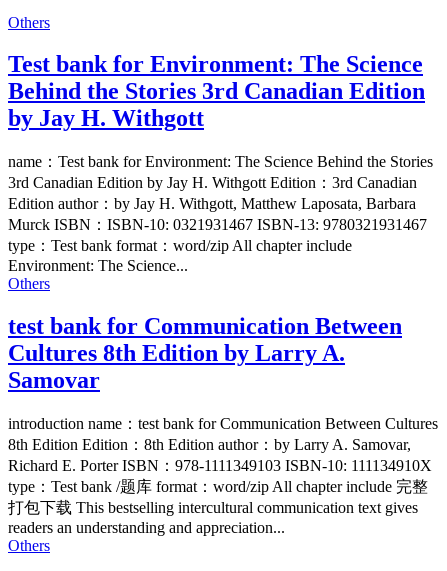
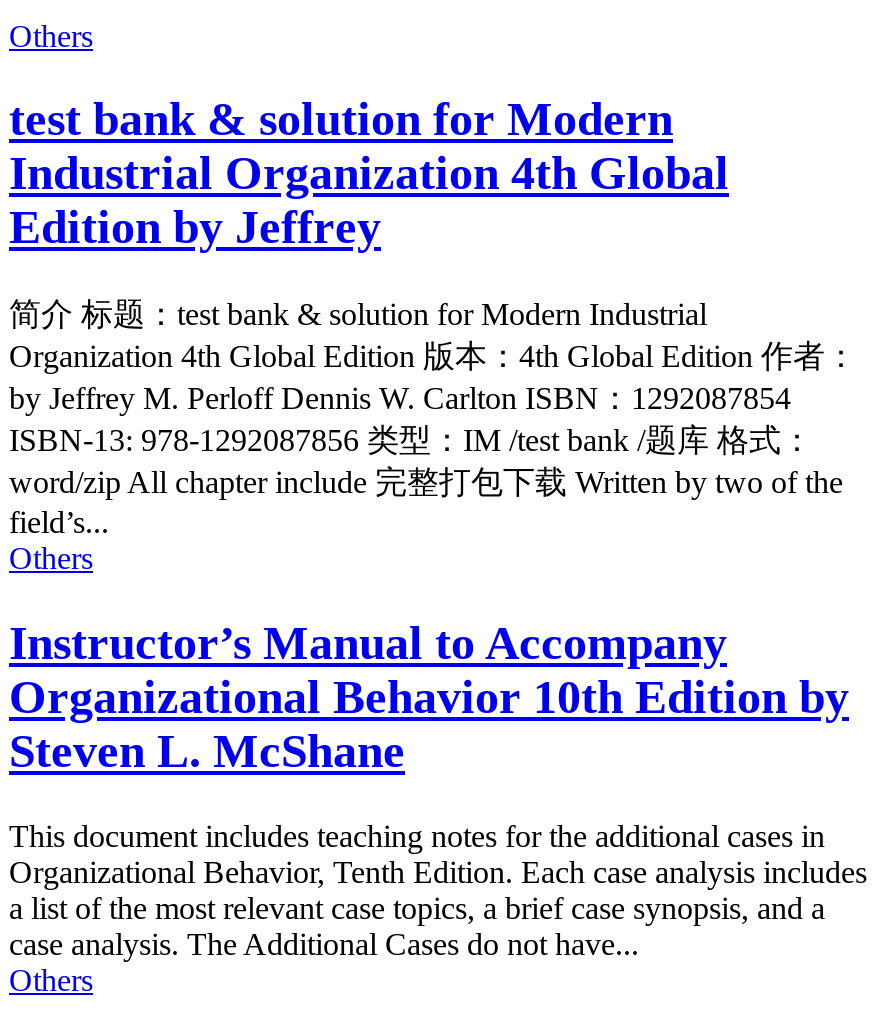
[8,51,425,131] Test bank for Environment: The Science | Behind the Stories 3rd Canadian Edition | by Jay H. Withgott -> [9,94,729,254] test bank & solution for Modern | Industrial Organization 4th Global | Edition by Jeffrey
[8,153,433,274] name：Test bank for Environment: The Science Behind the Stories | 3rd Canadian Edition by Jay H. Withgott Edition：3rd Canadian | Edition author：by Jay H. Withgott, Matthew Laposata, Barbara | Murck ISBN：ISBN-10: 0321931467 ISBN-13: 9780321931467 | type：Test bank format：word/zip All chapter include | Environment: The Science... -> [9,298,857,540] 简介 标题：test bank & solution for Modern Industrial | Organization 4th Global Edition 版本：4th Global Edition 作者： | by Jeffrey M. Perloff Dennis W. Carlton ISBN：1292087854 | ISBN-13: 978-1292087856 类型：IM /test bank /题库 格式： | word/zip All chapter include 完整打包下载 Written by two of the | field’s...
[8,313,402,393] test bank for Communication Between | Cultures 8th Edition by Larry A. | Samovar -> [9,618,849,778] Instructor’s Manual to Accompany | Organizational Behavior 10th Edition by | Steven L. McShane
[8,415,438,536] introduction name：test bank for Communication Between Cultures | 8th Edition Edition：8th Edition author：by Larry A. Samovar, | Richard E. Porter ISBN：978-1111349103 ISBN-10: 111134910X | type：Test bank /题库 format：word/zip All chapter include 完整 | 打包下载 This bestselling intercultural communication text gives | readers an understanding and appreciation... -> [9,819,867,961] This document includes teaching notes for the additional cases in | Organizational Behavior, Tenth Edition. Each case analysis includes | a list of the most relevant case topics, a brief case synopsis, and a | case analysis. The Additional Cases do not have...

